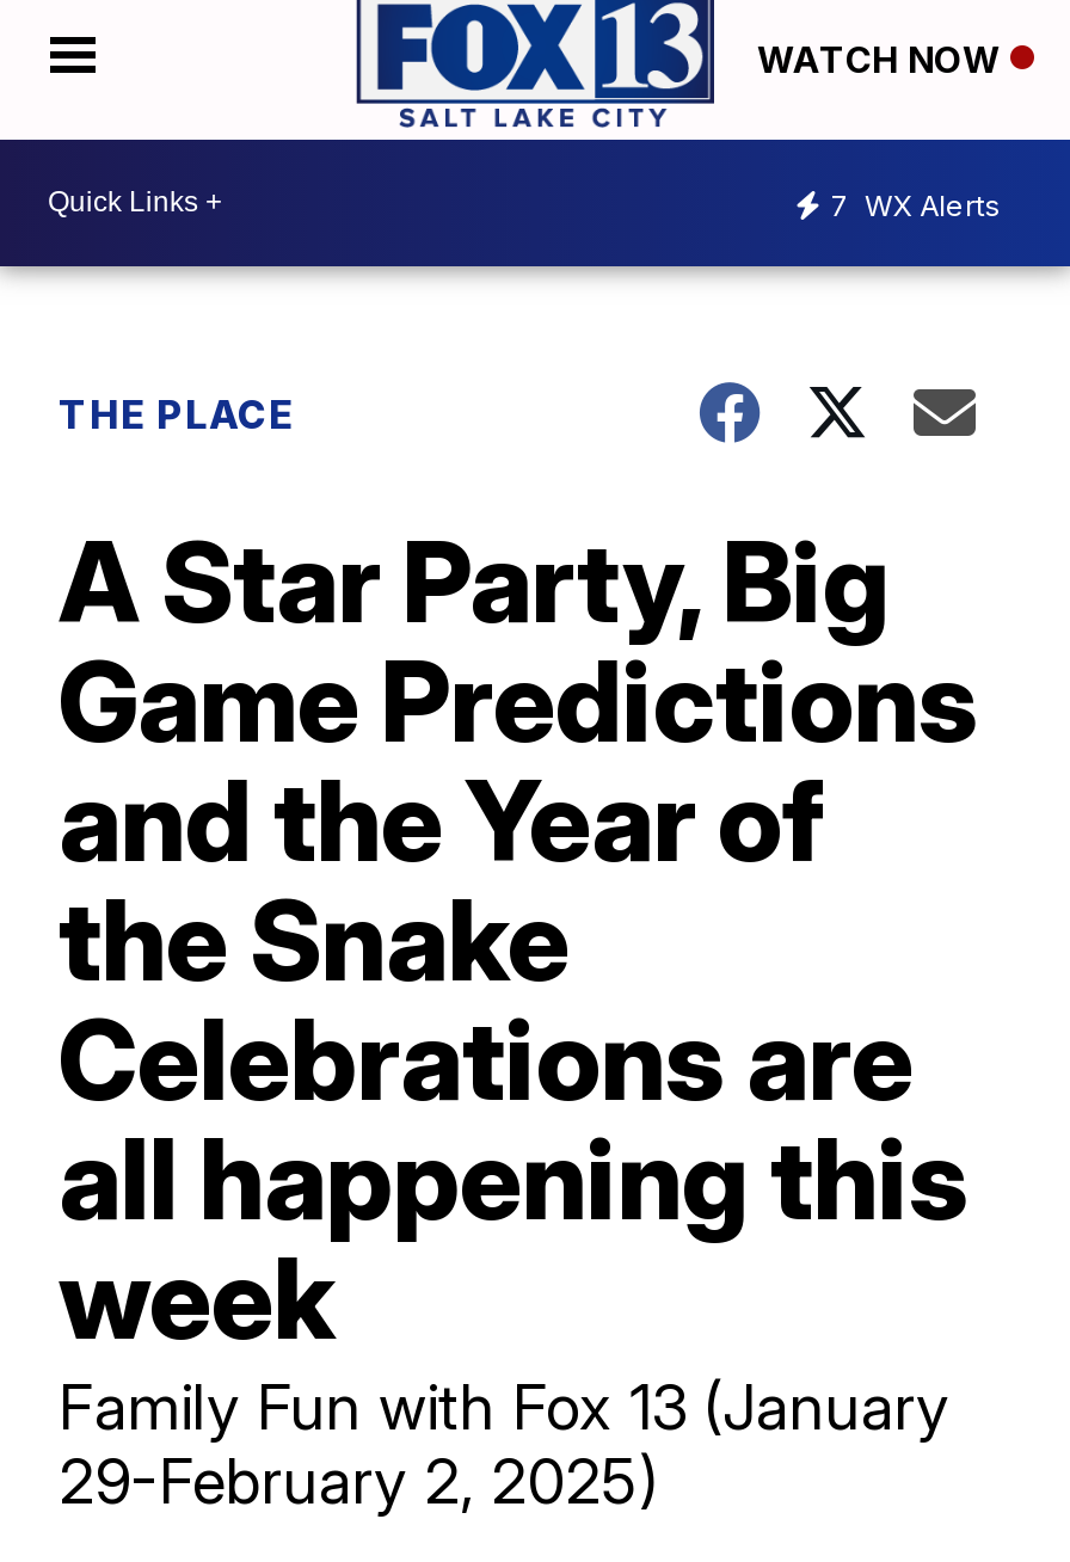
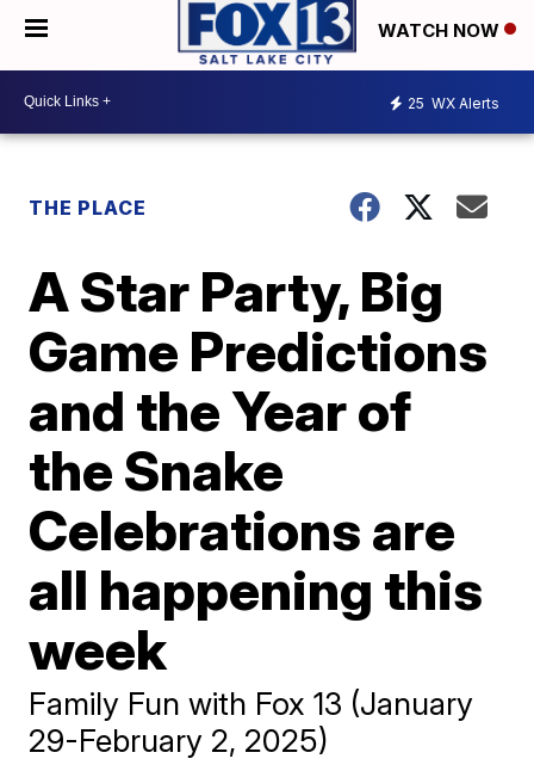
[831,188,1001,224] 7 WX Alerts -> [408,95,499,112] 25 WX Alerts

